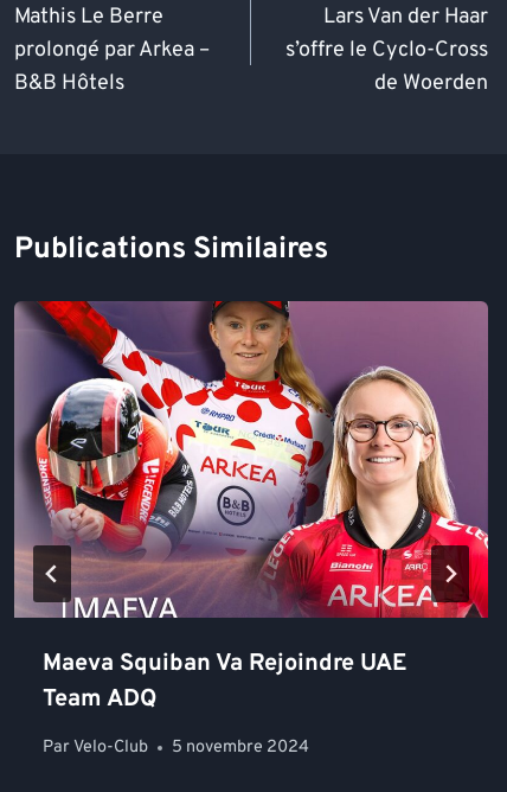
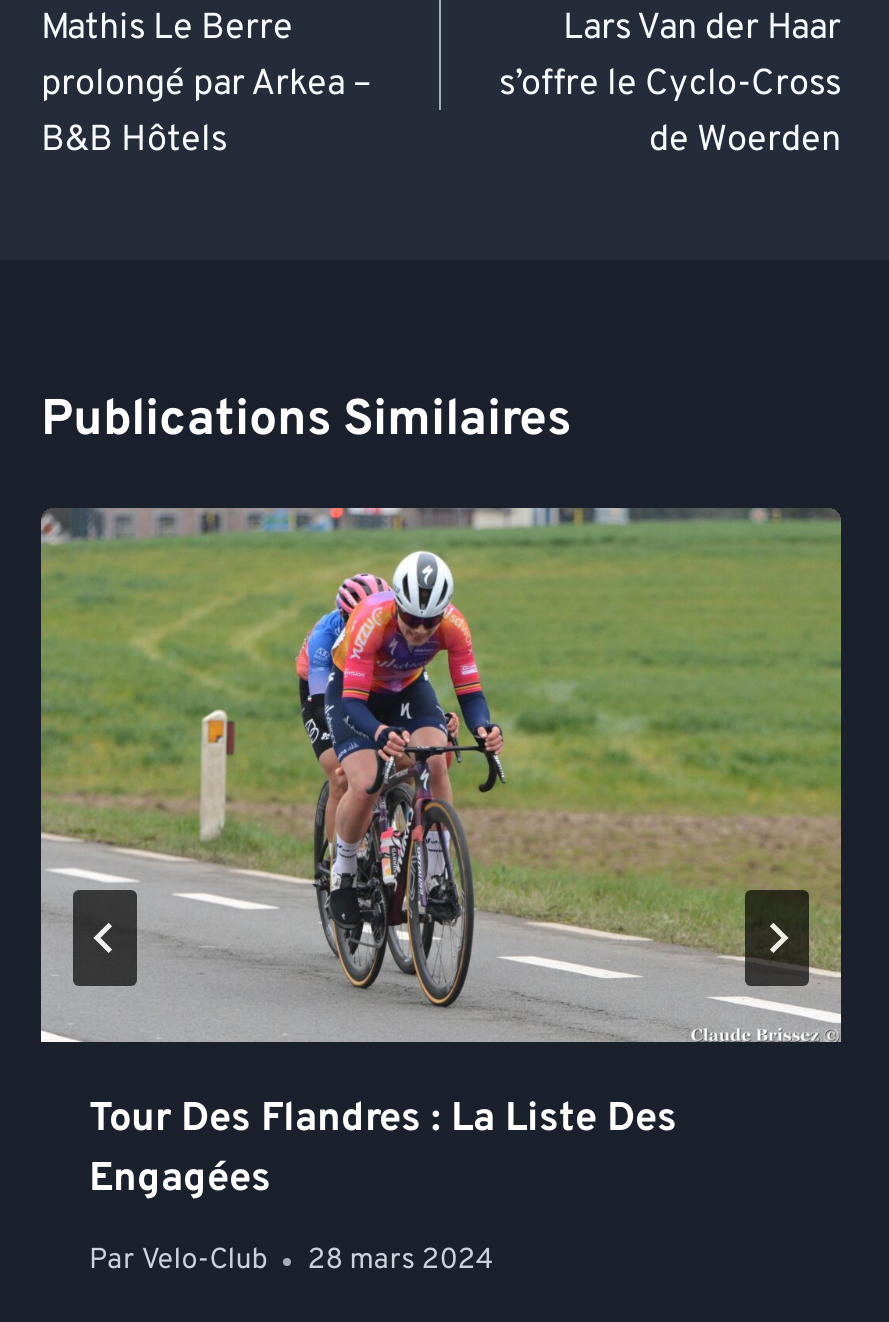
[14,300,489,715] [image] | Maeva Squiban Va Rejoindre UAE | Team ADQ -> [39,506,843,1206] [image] | Tour Des Flandres : La Liste Des | Engagées
[43,737,309,759] Par Velo-Club 5 novembre 2024 -> [89,1243,493,1281] Par Velo-Club 28 mars 2024

